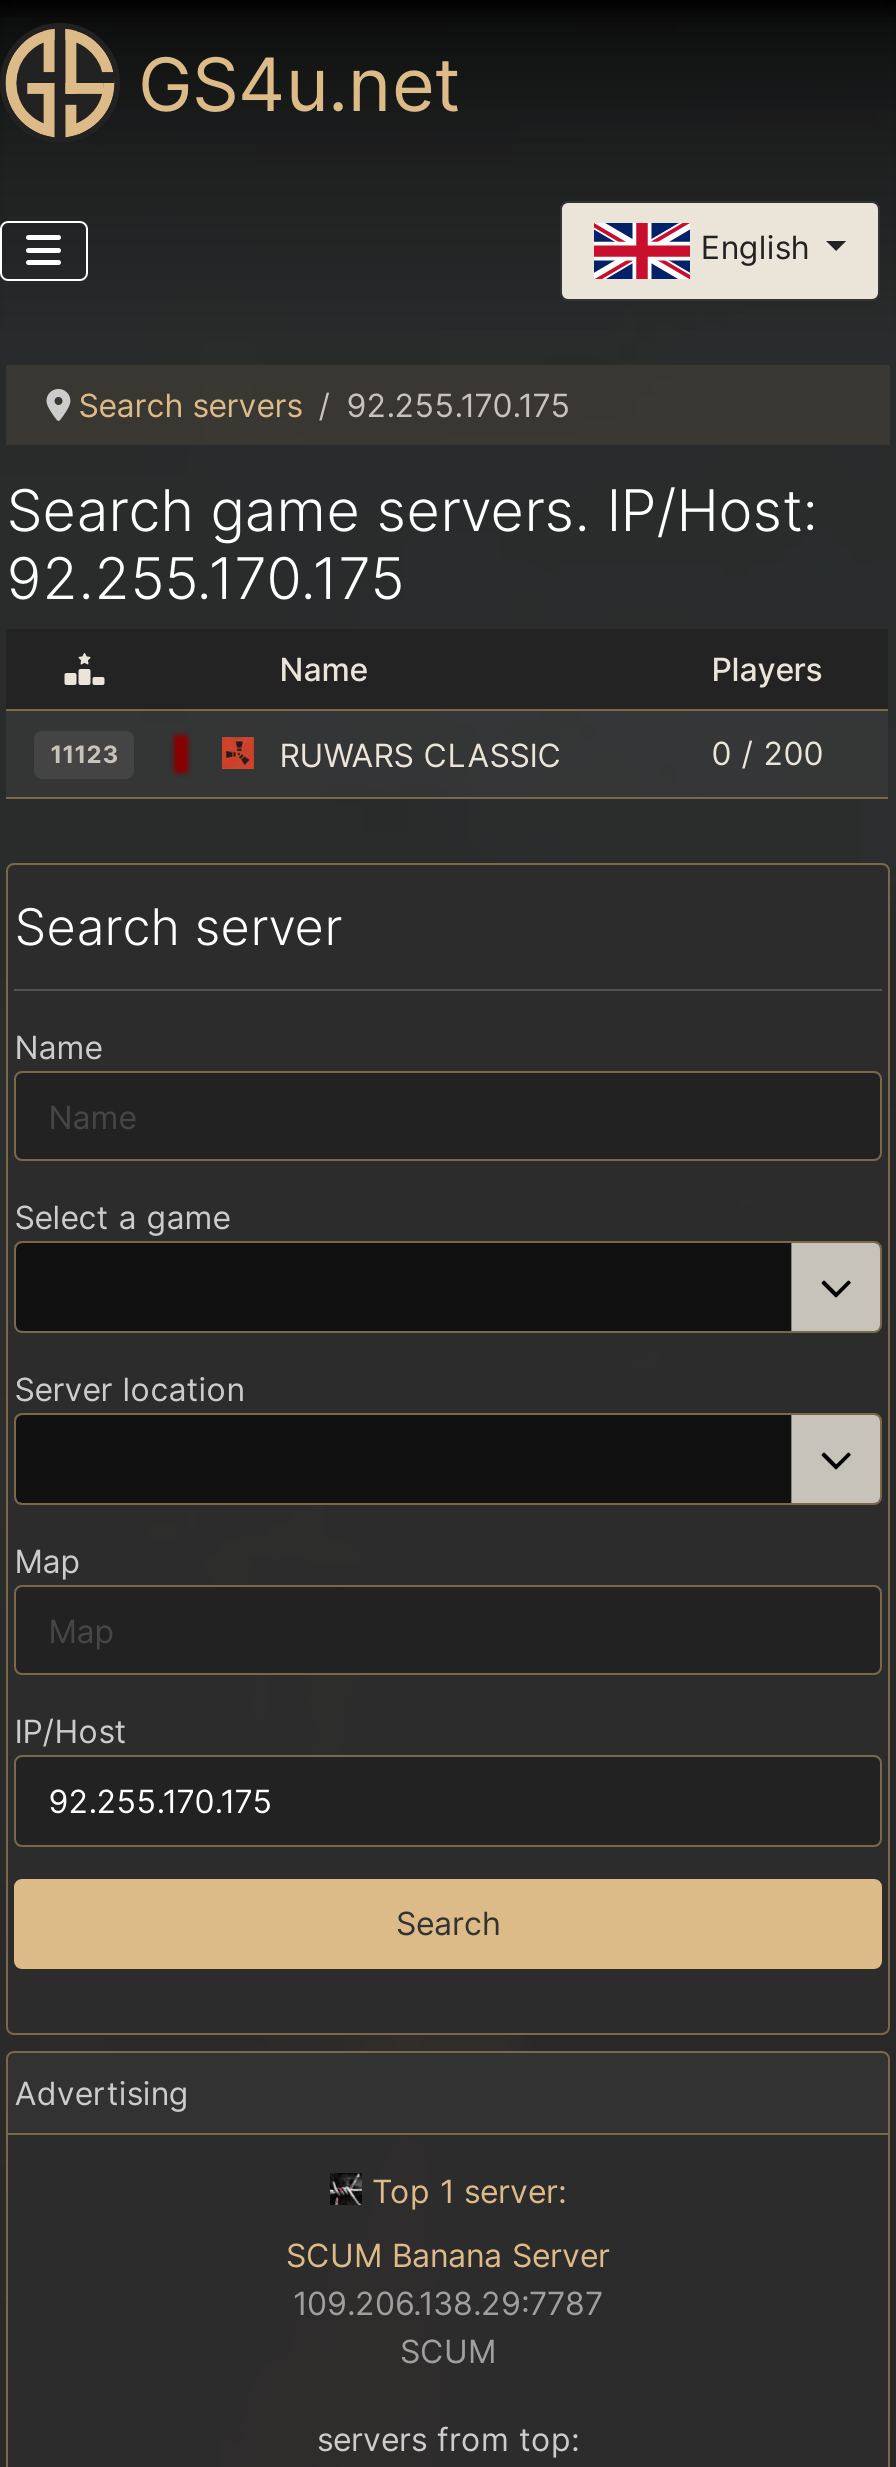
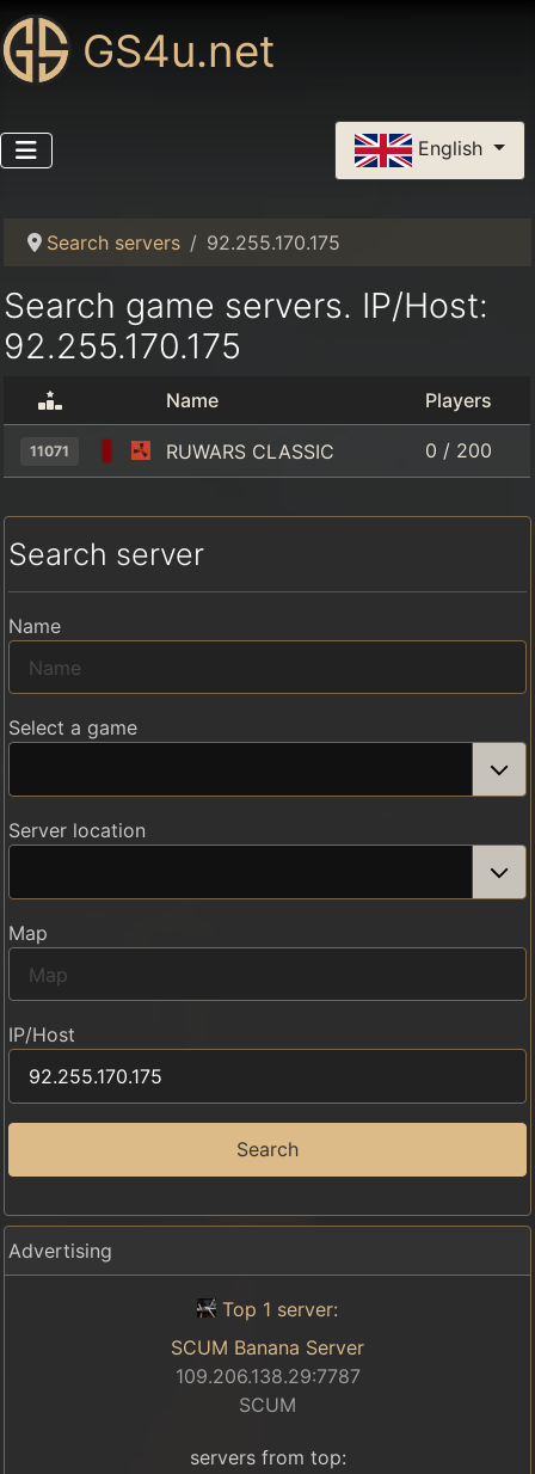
[50,739,118,769] 11123 -> [30,442,70,460] 11071

